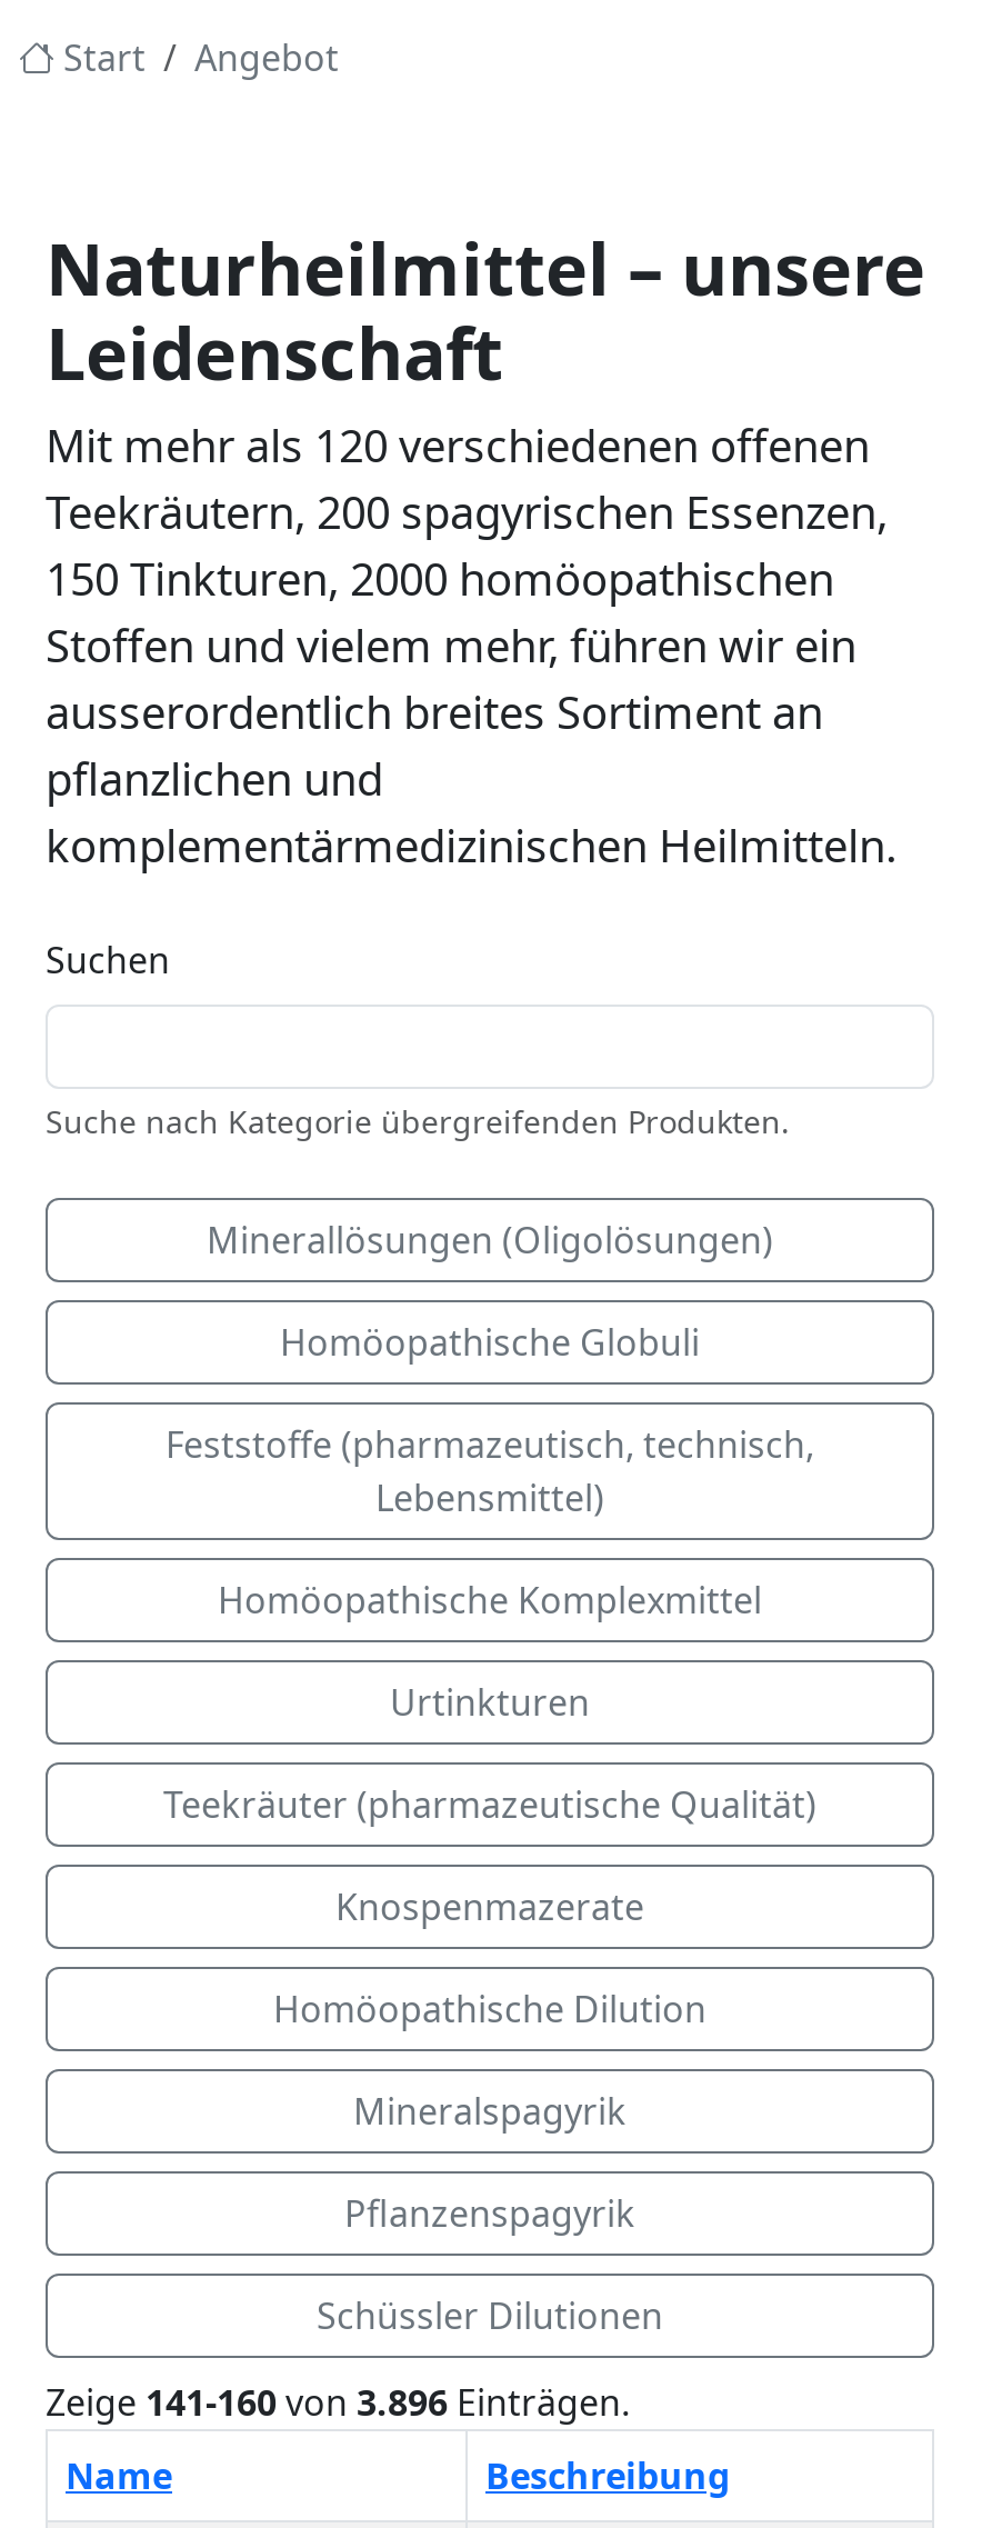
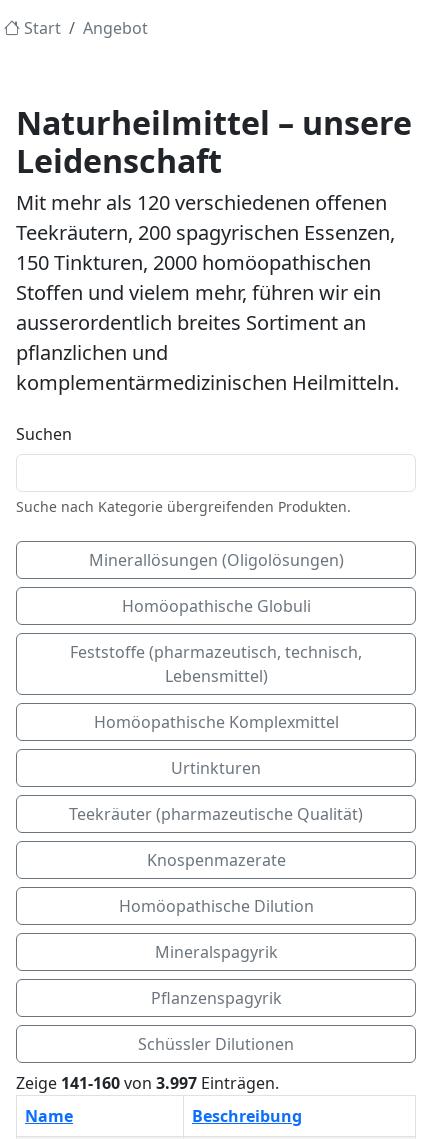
[46,2378,630,2427] Zeige 141-160 von 3.896 Einträgen. -> [16,1072,279,1094] Zeige 141-160 von 3.997 Einträgen.

